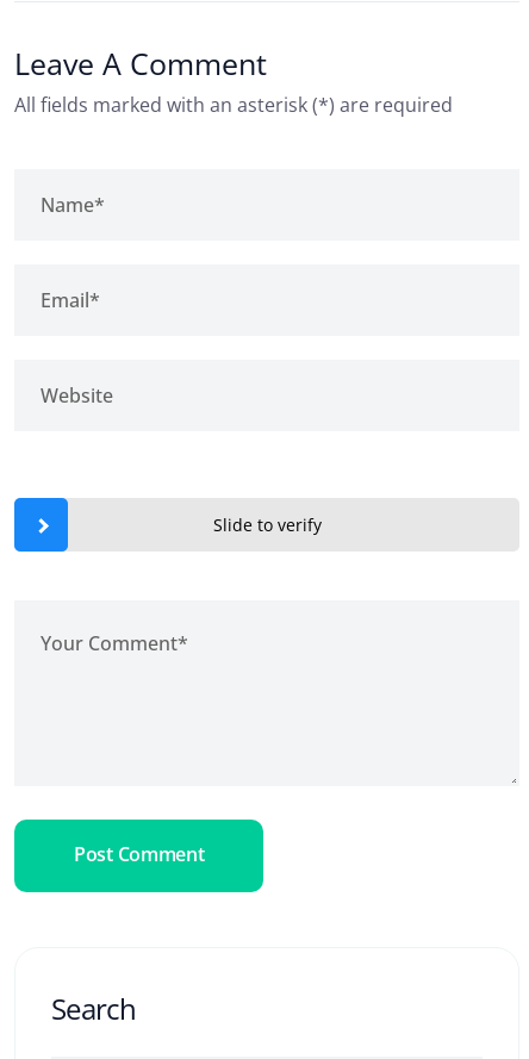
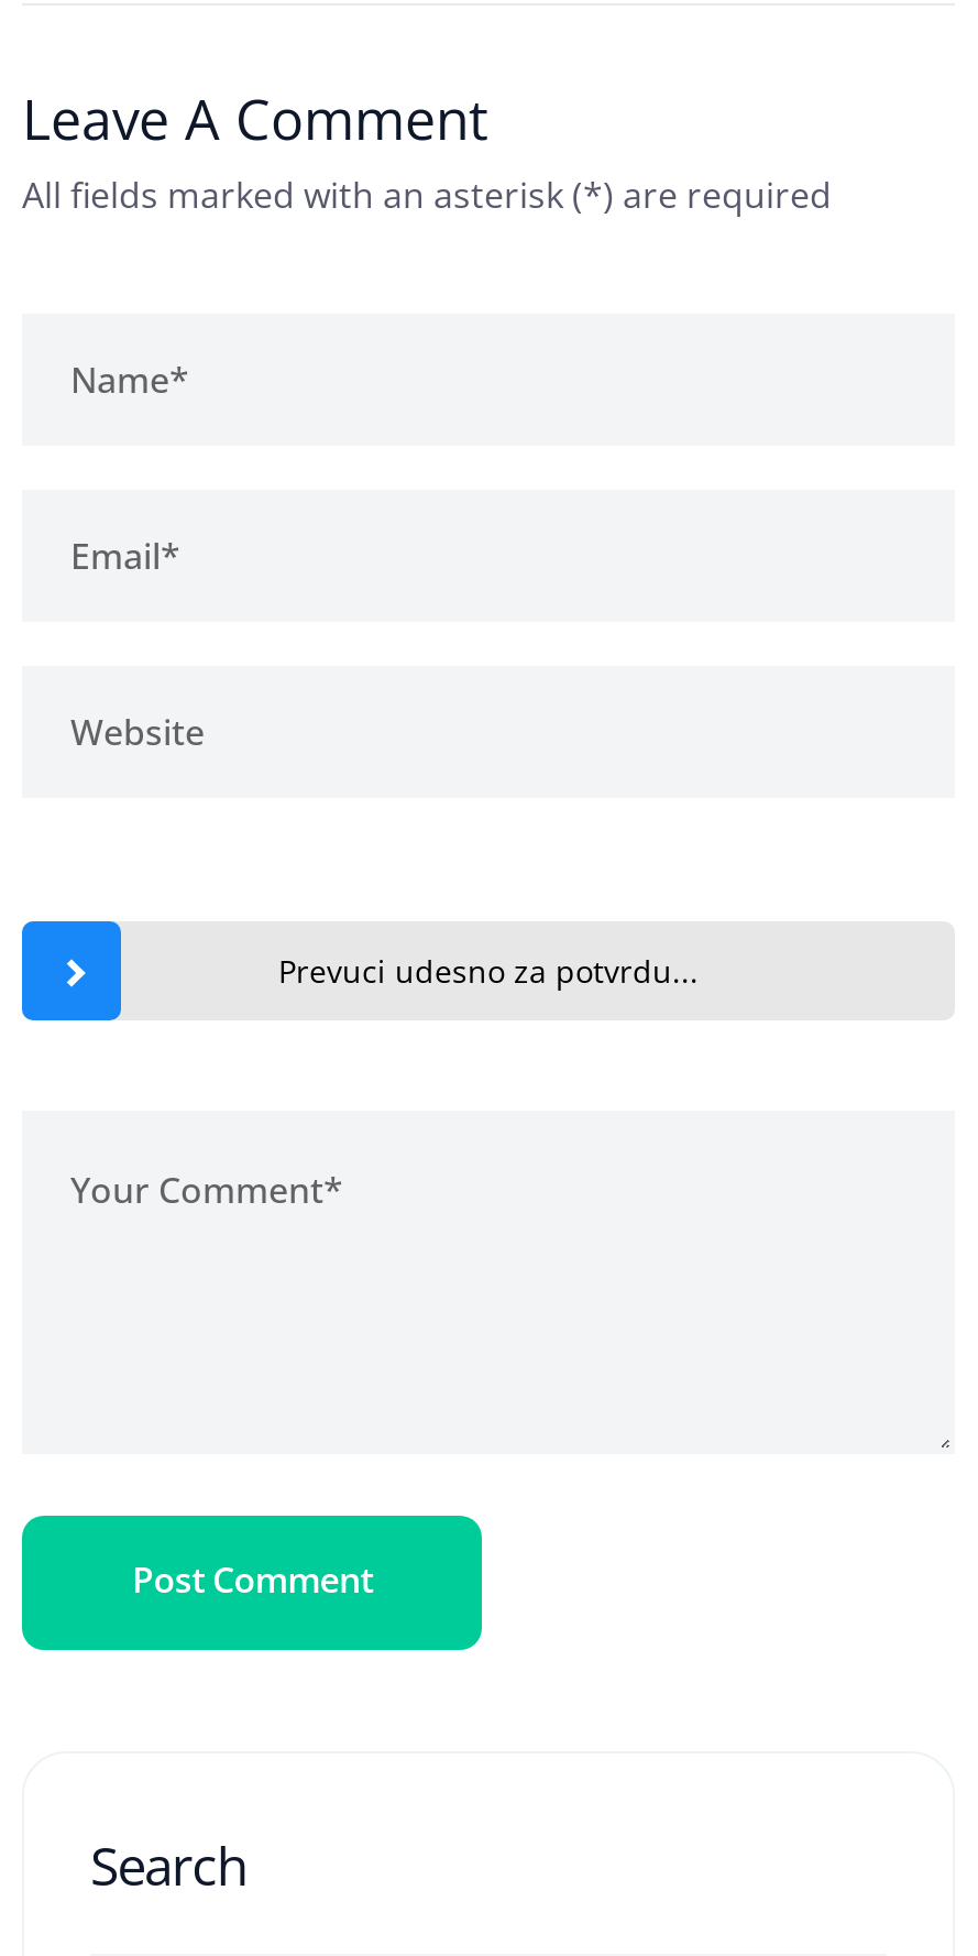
[213,513,321,536] Slide to verify -> [278,949,699,991] Prevuci udesno za potvrdu...

